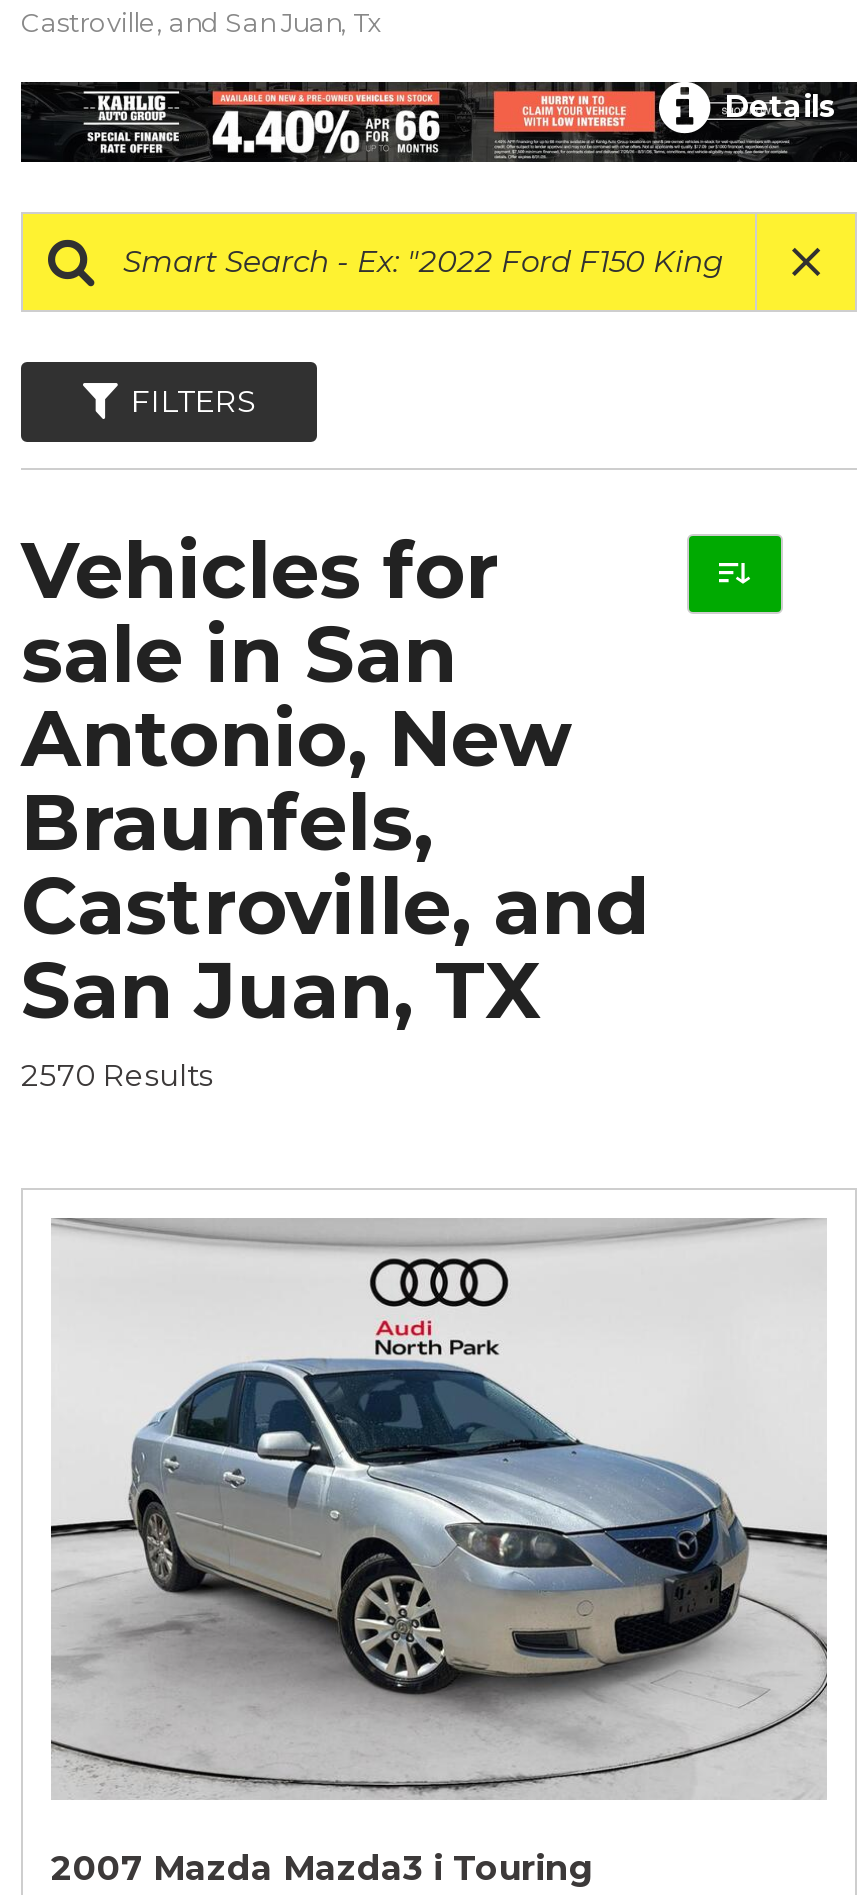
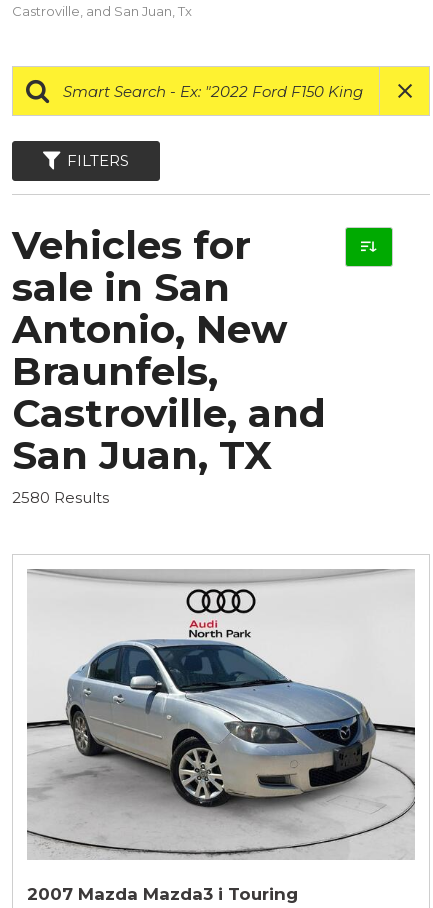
[717,88,837,126] Details -> none
[21,1055,213,1093] 2570 Results -> [12,488,109,507] 2580 Results

